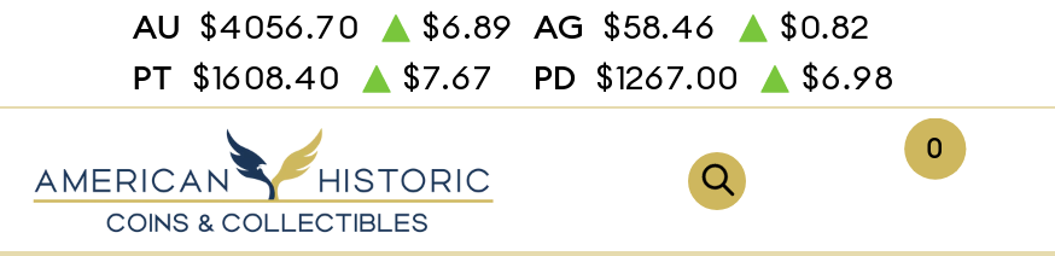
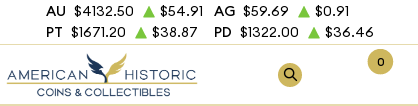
[132,5,894,99] AU $4056.70 | $6.89 AG $58.46 | $0.82 | PT $1608.40 | $7.67 | PD $1267.00 | $6.98 -> [46,2,374,41] AU $4132.50 | $54.91 | AG $59.69 | $0.91 | PT $1671.20 | $38.87 | PD $1322.00 | $36.46

